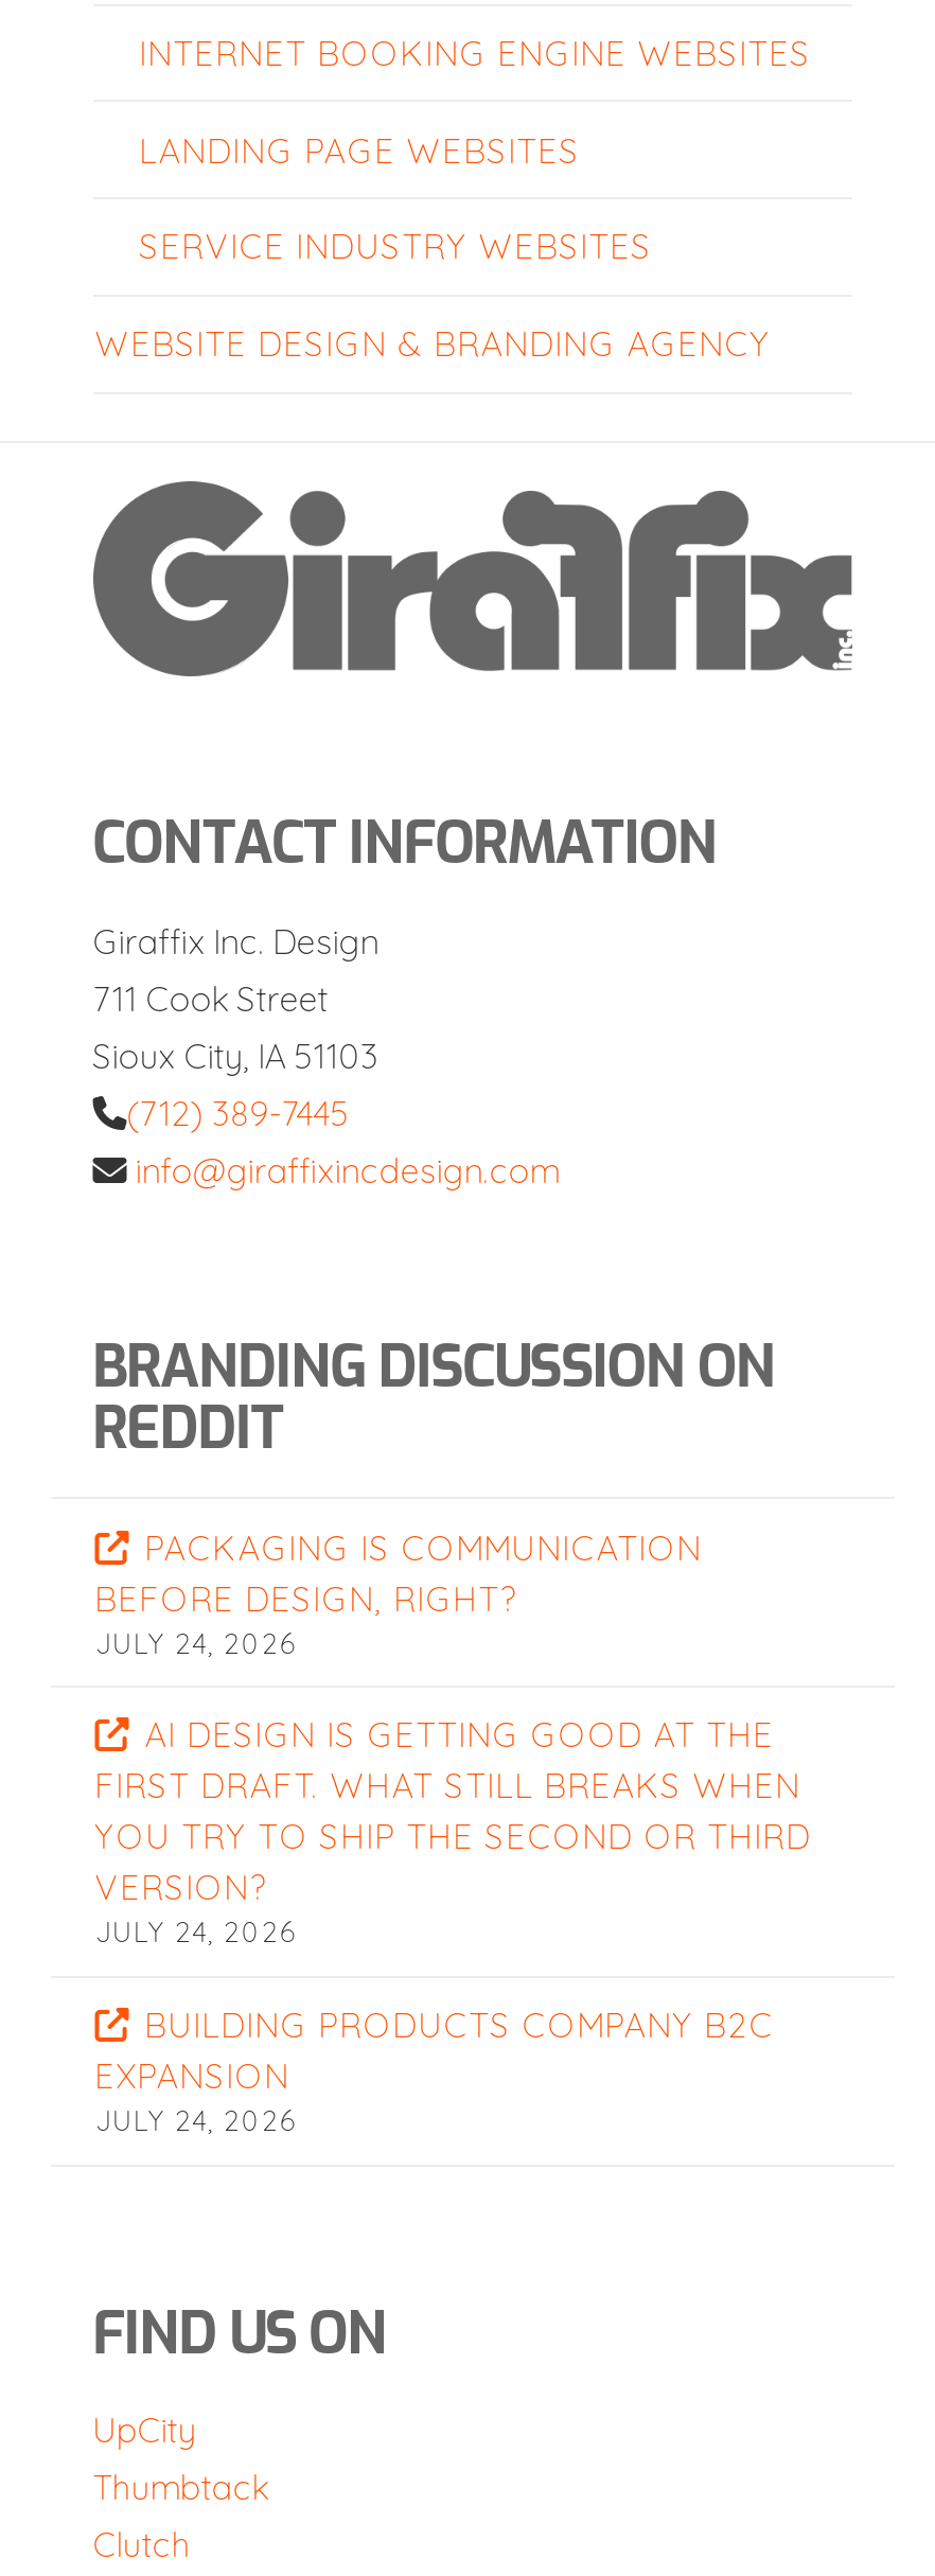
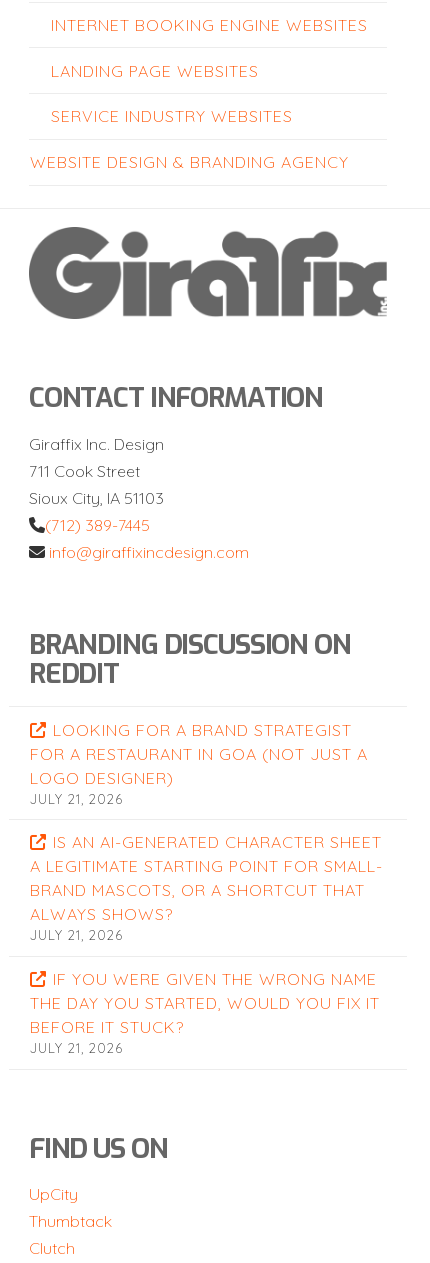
[95,1526,702,1659] PACKAGING IS COMMUNICATION | BEFORE DESIGN, RIGHT? | JULY 24, 2026 -> [30,720,368,807] LOOKING FOR A BRAND STRATEGIST | FOR A RESTAURANT IN GOA (NOT JUST A | LOGO DESIGNER) | JULY 21, 2026
[95,1714,812,1949] AI DESIGN IS GETTING GOOD AT THE | FIRST DRAFT. WHAT STILL BREAKS WHEN | YOU TRY TO SHIP THE SECOND OR THIRD | VERSION? | JULY 24, 2026 -> [30,832,383,943] IS AN AI-GENERATED CHARACTER SHEET | A LEGITIMATE STARTING POINT FOR SMALL- | BRAND MASCOTS, OR A SHORTCUT THAT | ALWAYS SHOWS? | JULY 21, 2026
[95,2004,774,2138] BUILDING PRODUCTS COMPANY B2C | EXPANSION | JULY 24, 2026 -> [30,969,380,1056] IF YOU WERE GIVEN THE WRONG NAME | THE DAY YOU STARTED, WOULD YOU FIX IT | BEFORE IT STUCK? | JULY 21, 2026

